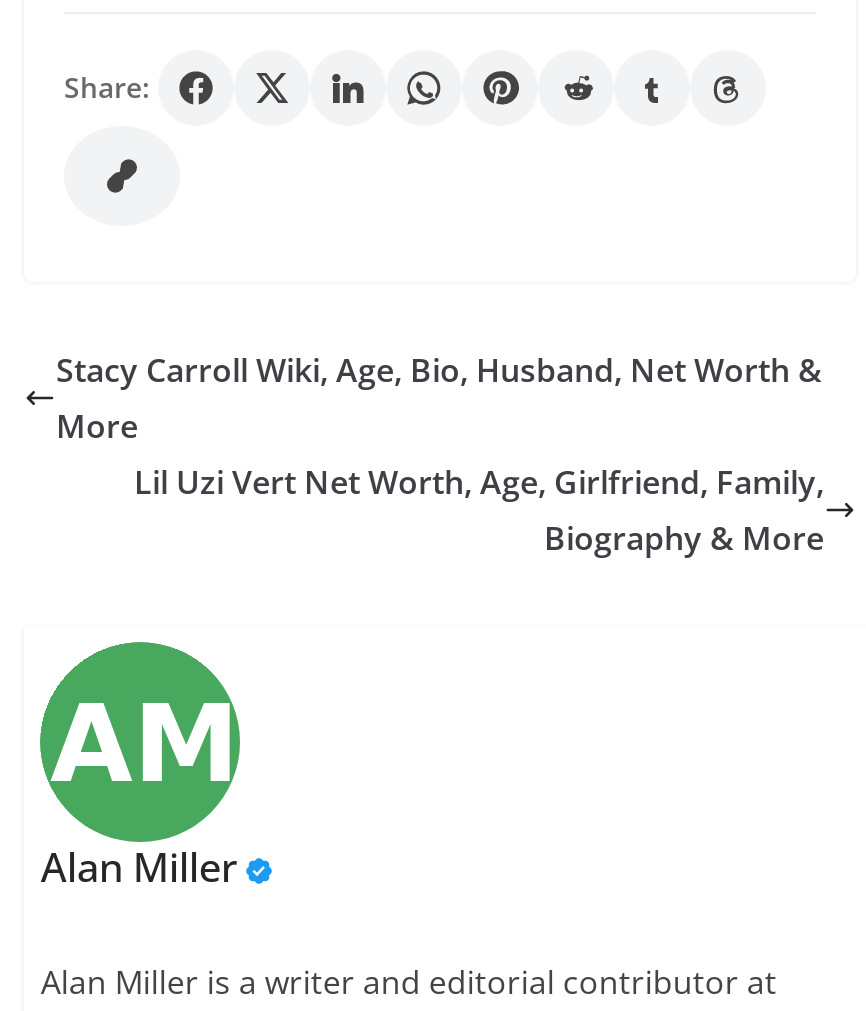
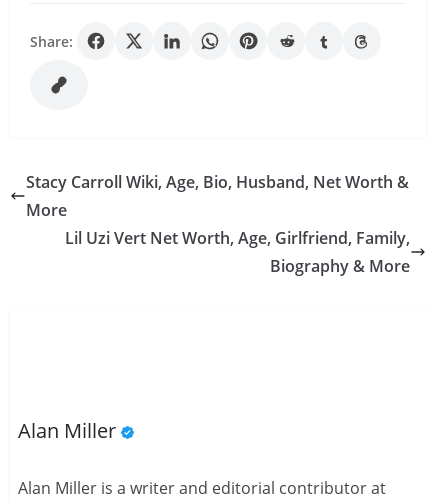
[38,639,242,835] [image] -> none

